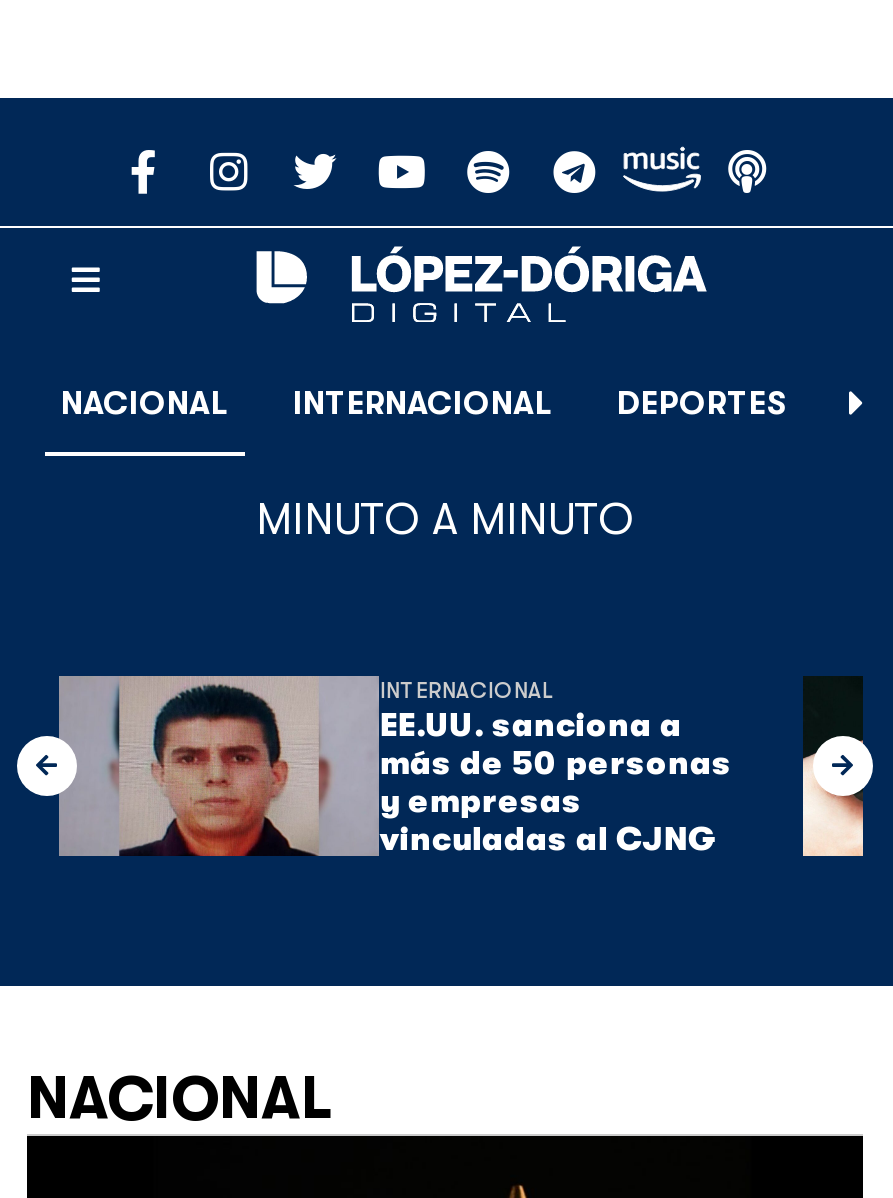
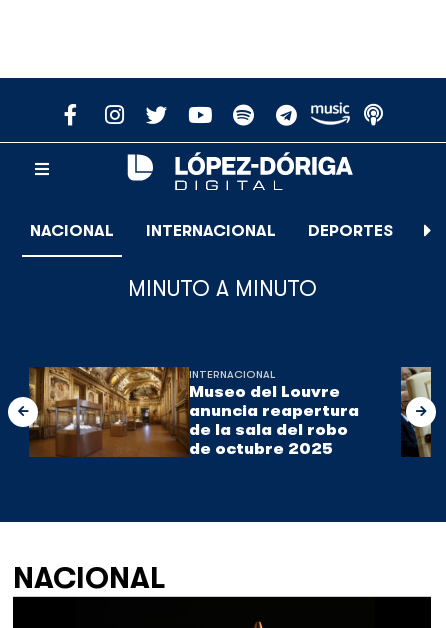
[51,674,732,858] [image] | EE.UU. sanciona a | más de 50 personas | y empresas | vinculadas al CJNG -> [28,366,359,458] [image] | Museo del Louvre | anuncia reapertura | de la sala del robo | de octubre 2025
[801,676,865,858] [image] -> [400,366,432,458] [image]

